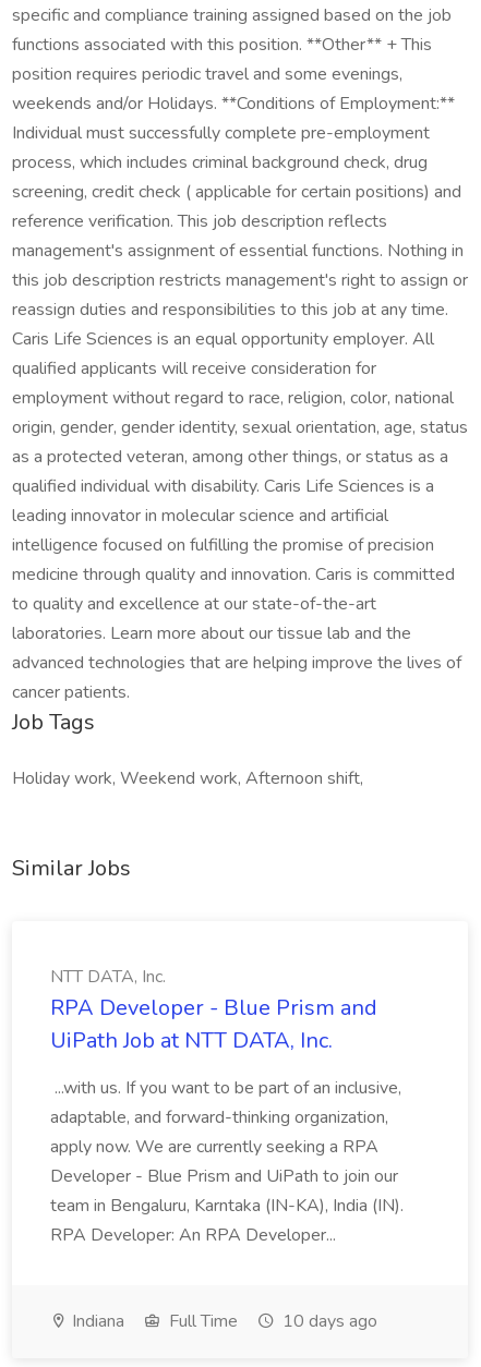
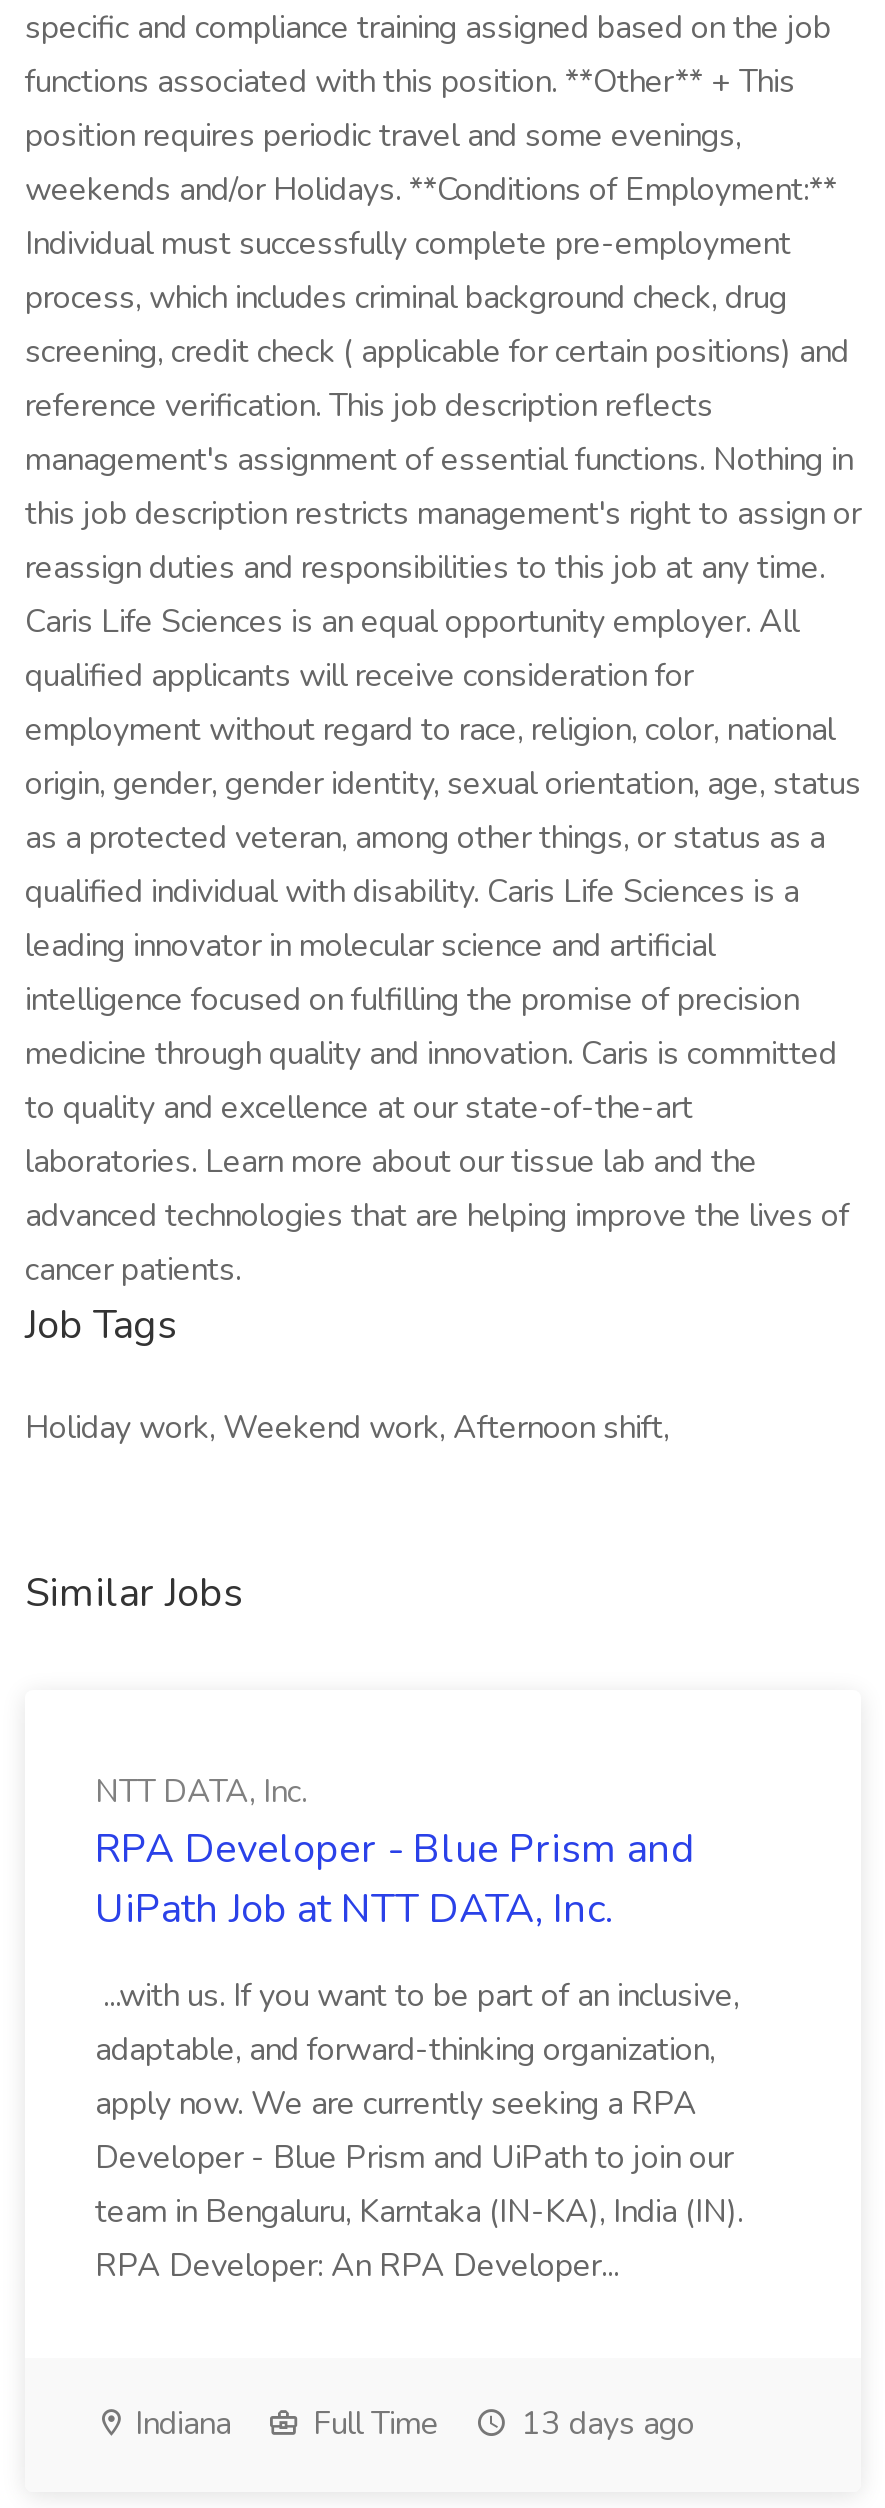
[68,1309,377,1333] Indiana Full Time 10 days ago -> [127,2402,695,2446] Indiana Full Time 13 days ago

